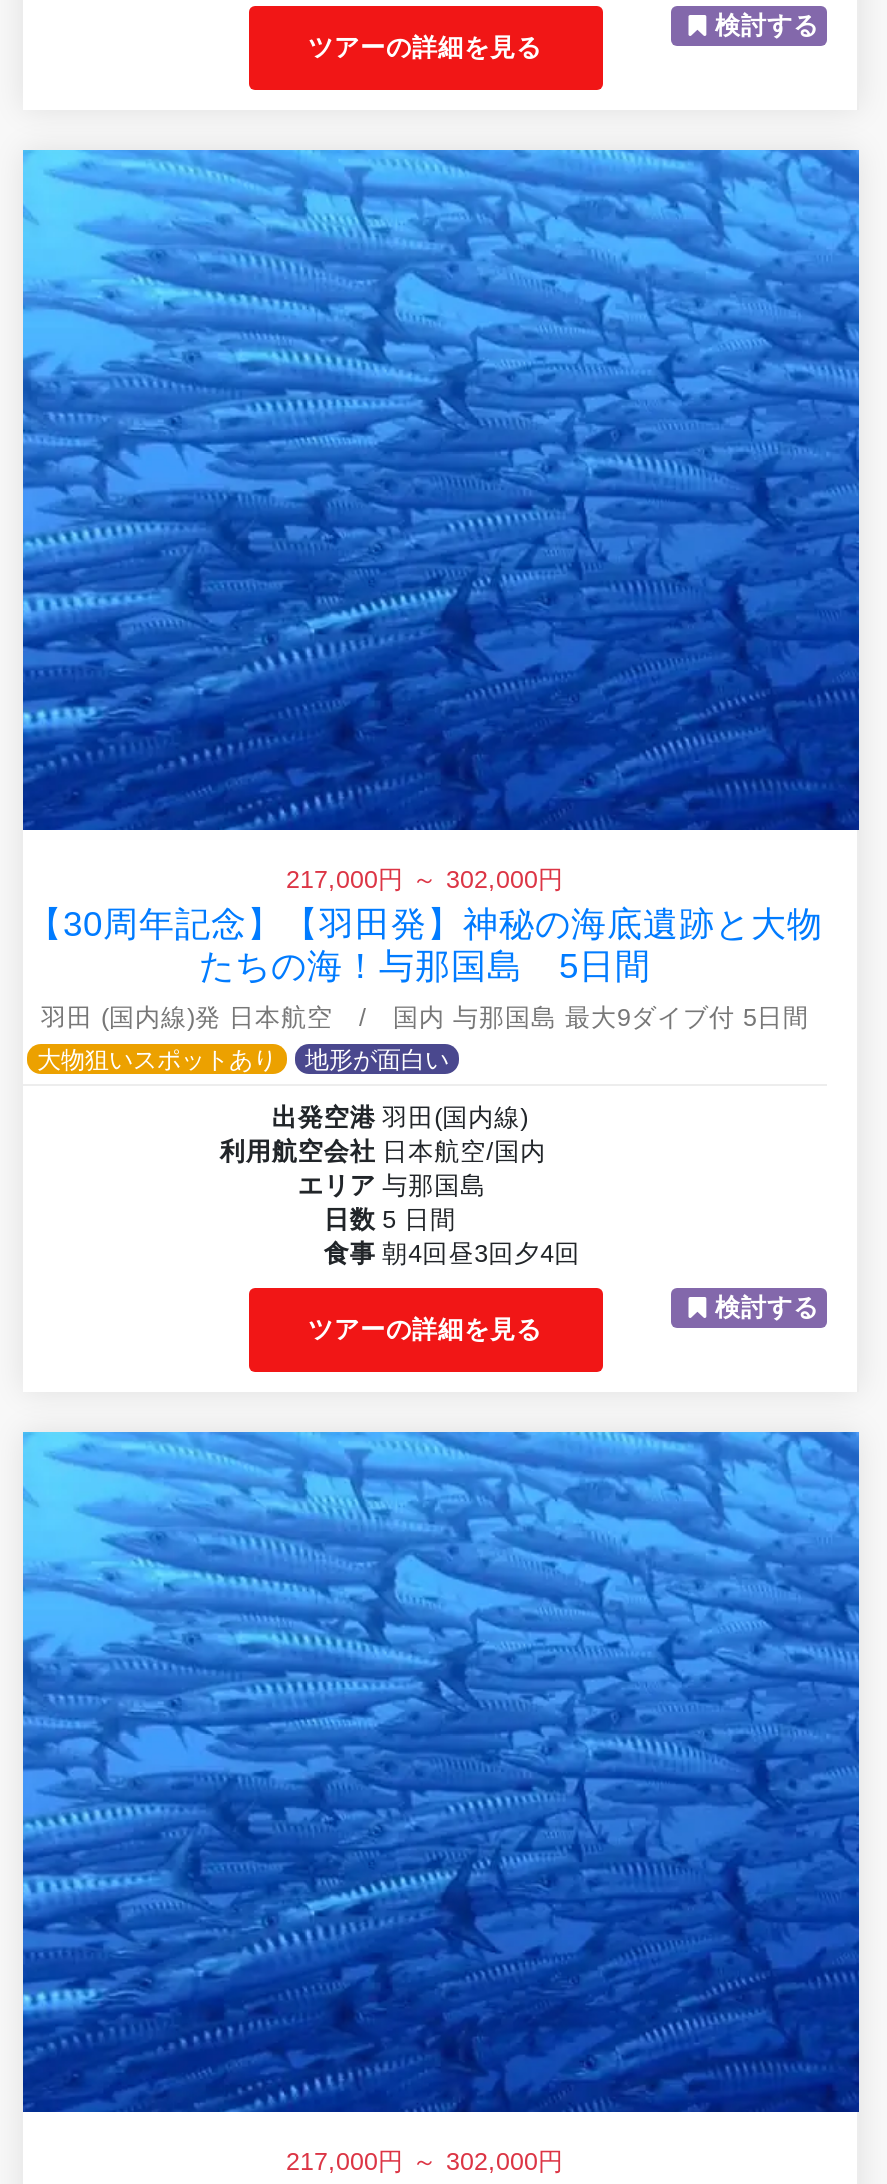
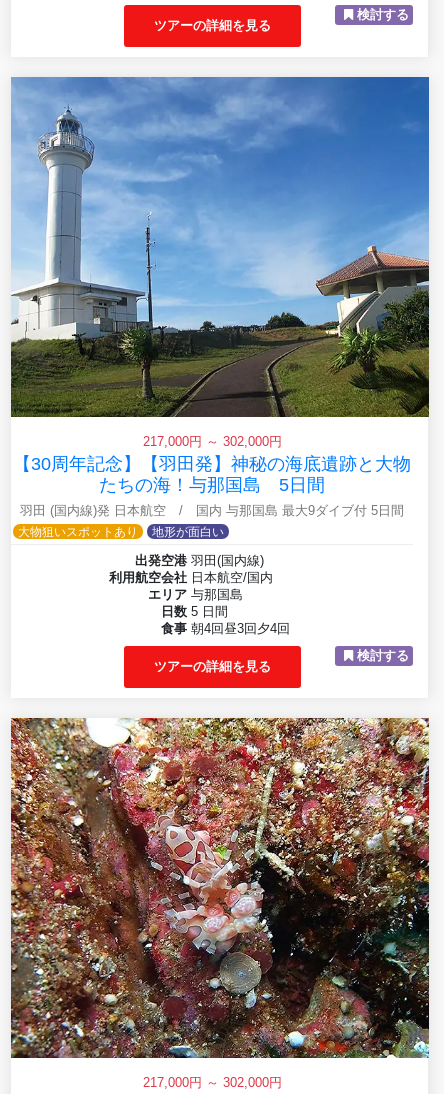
[21,150,861,832] [image] -> [10,77,430,418] [image]
[21,1430,861,2114] [image] -> [10,717,430,1059] [image]

